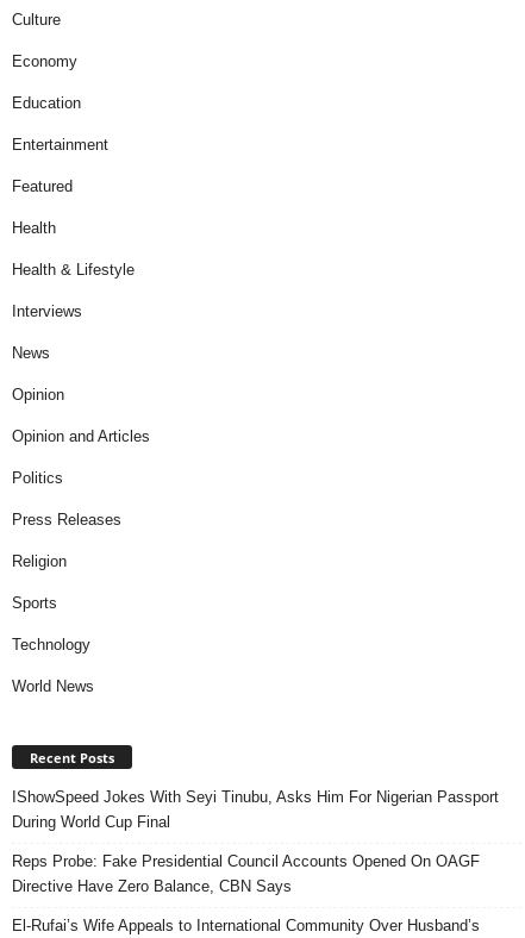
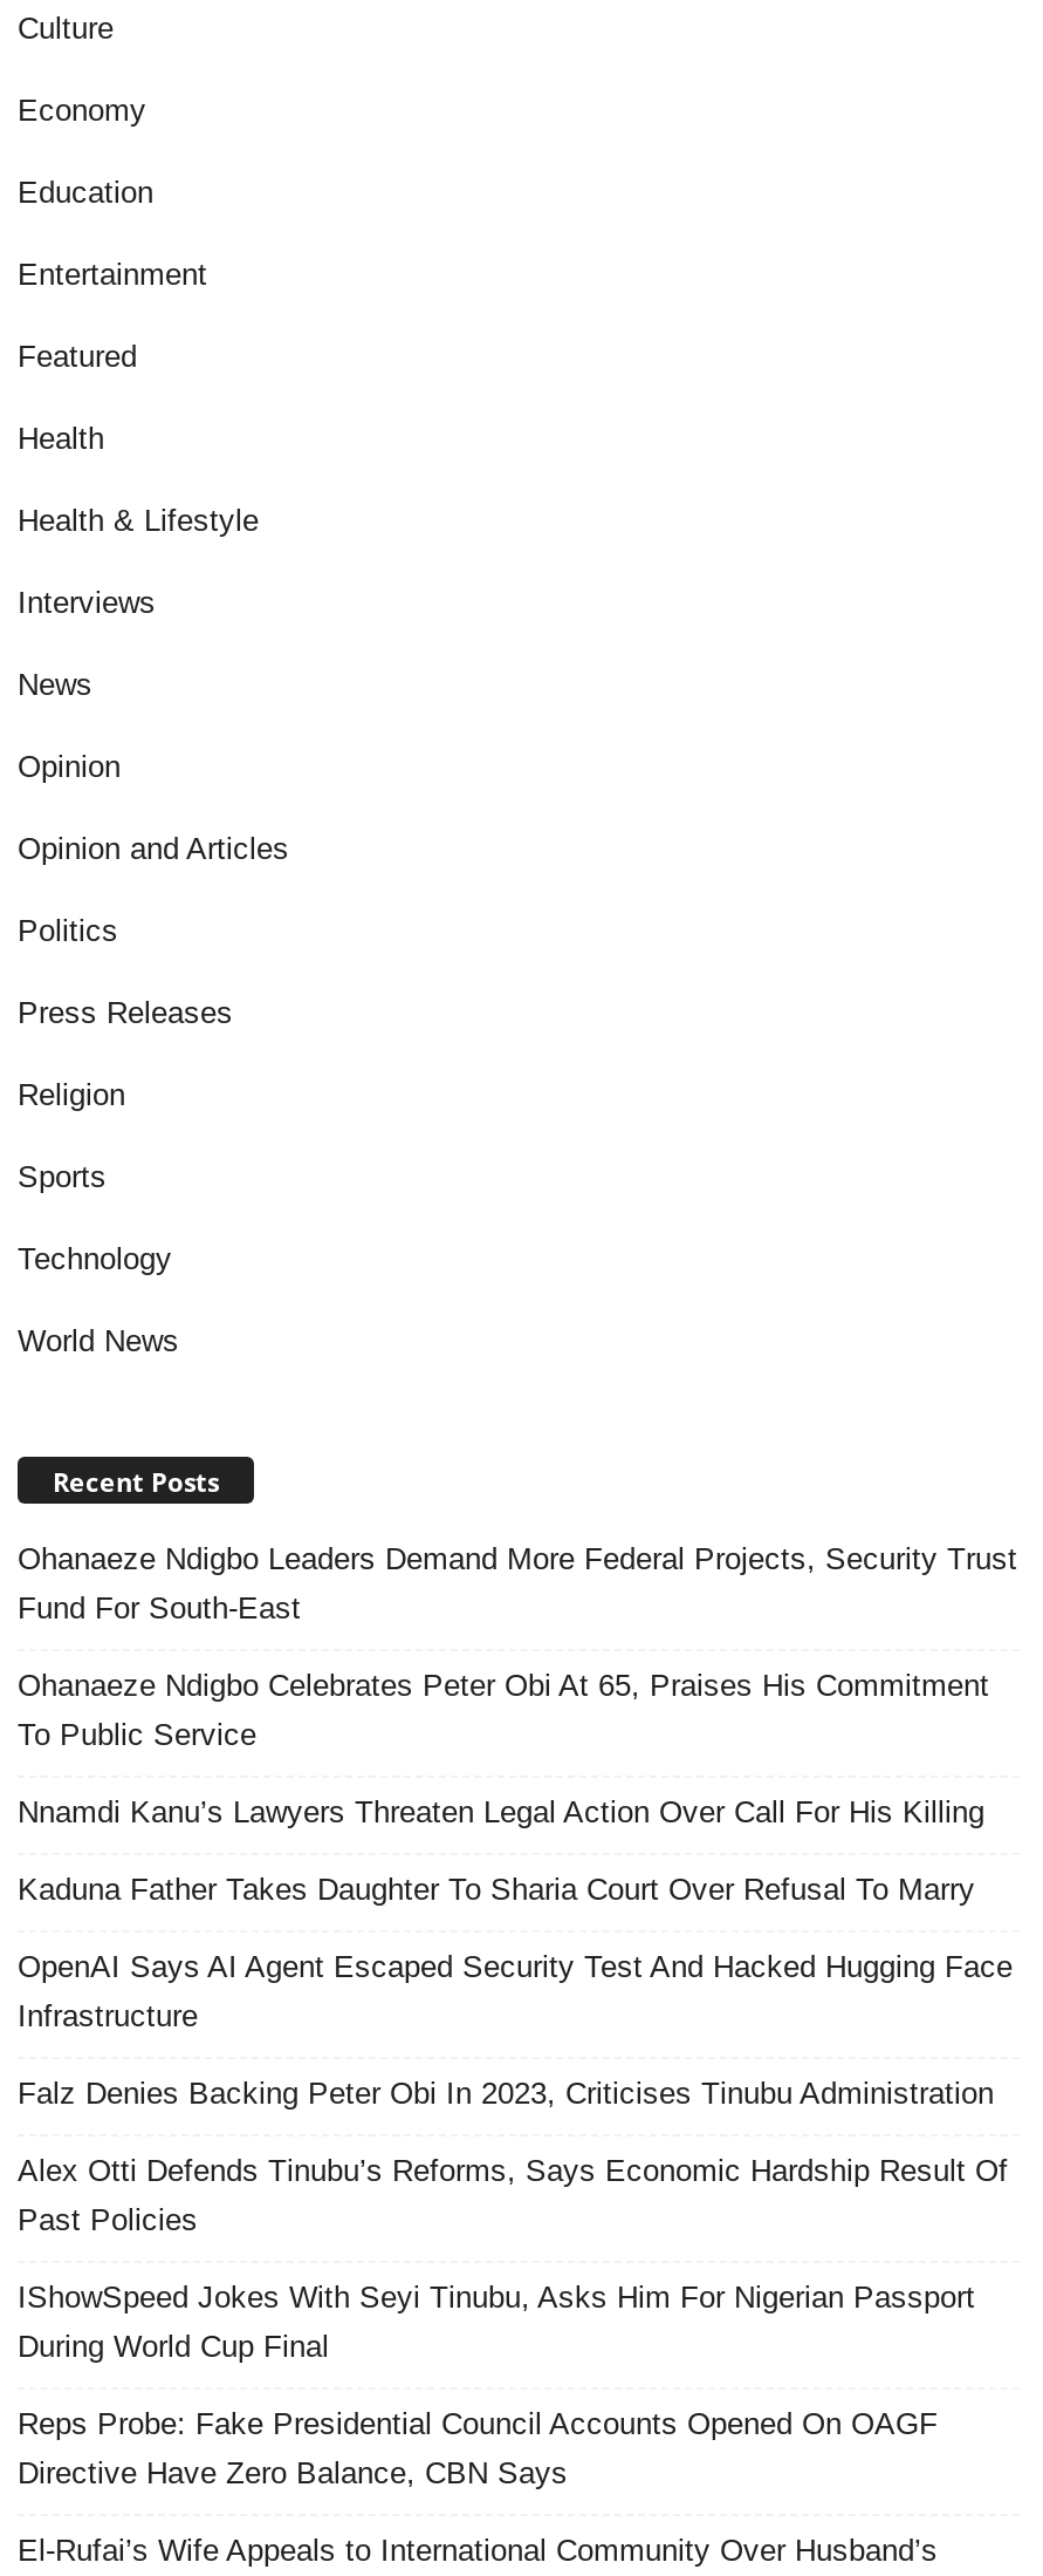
none -> [18,1541,1017,2238] Ohanaeze Ndigbo Leaders Demand More Federal Projects, Security Trust | Fund For South-East | Ohanaeze Ndigbo Celebrates Peter Obi At 65, Praises His Commitment | To Public Service | Nnamdi Kanu’s Lawyers Threaten Legal Action Over Call For His Killing | Kaduna Father Takes Daughter To Sharia Court Over Refusal To Marry | OpenAI Says AI Agent Escaped Security Test And Hacked Hugging Face | Infrastructure | Falz Denies Backing Peter Obi In 2023, Criticises Tinubu Administration | Alex Otti Defends Tinubu’s Reforms, Says Economic Hardship Result Of | Past Policies

